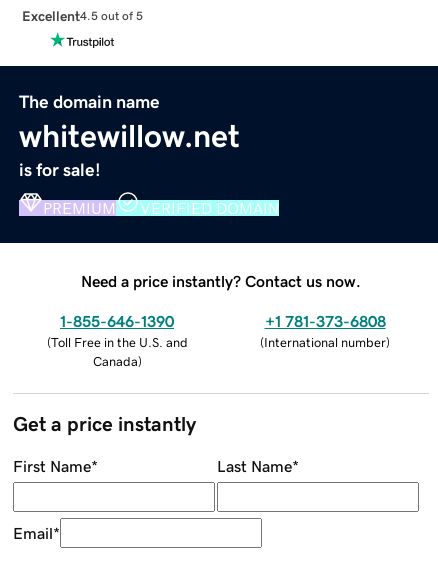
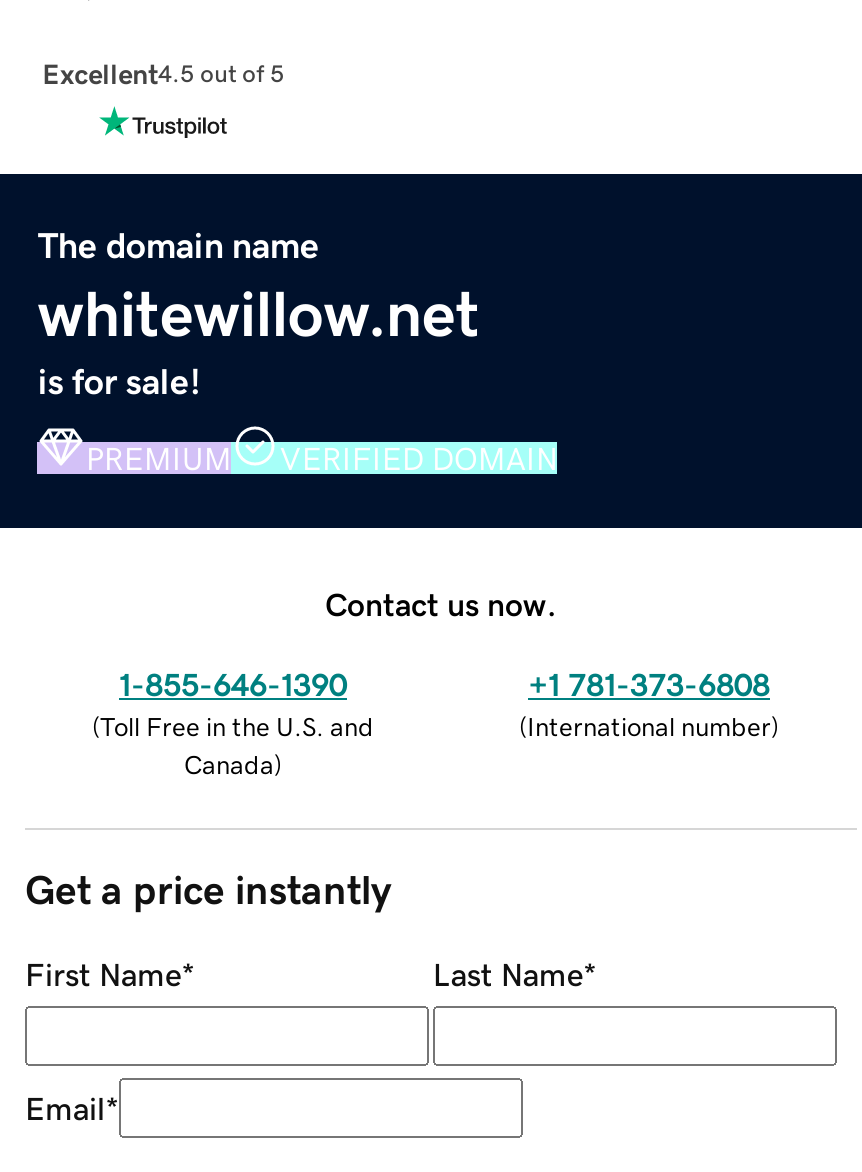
[81,273,361,289] Need a price instantly? Contact us now. -> [325,587,557,619] Contact us now.

